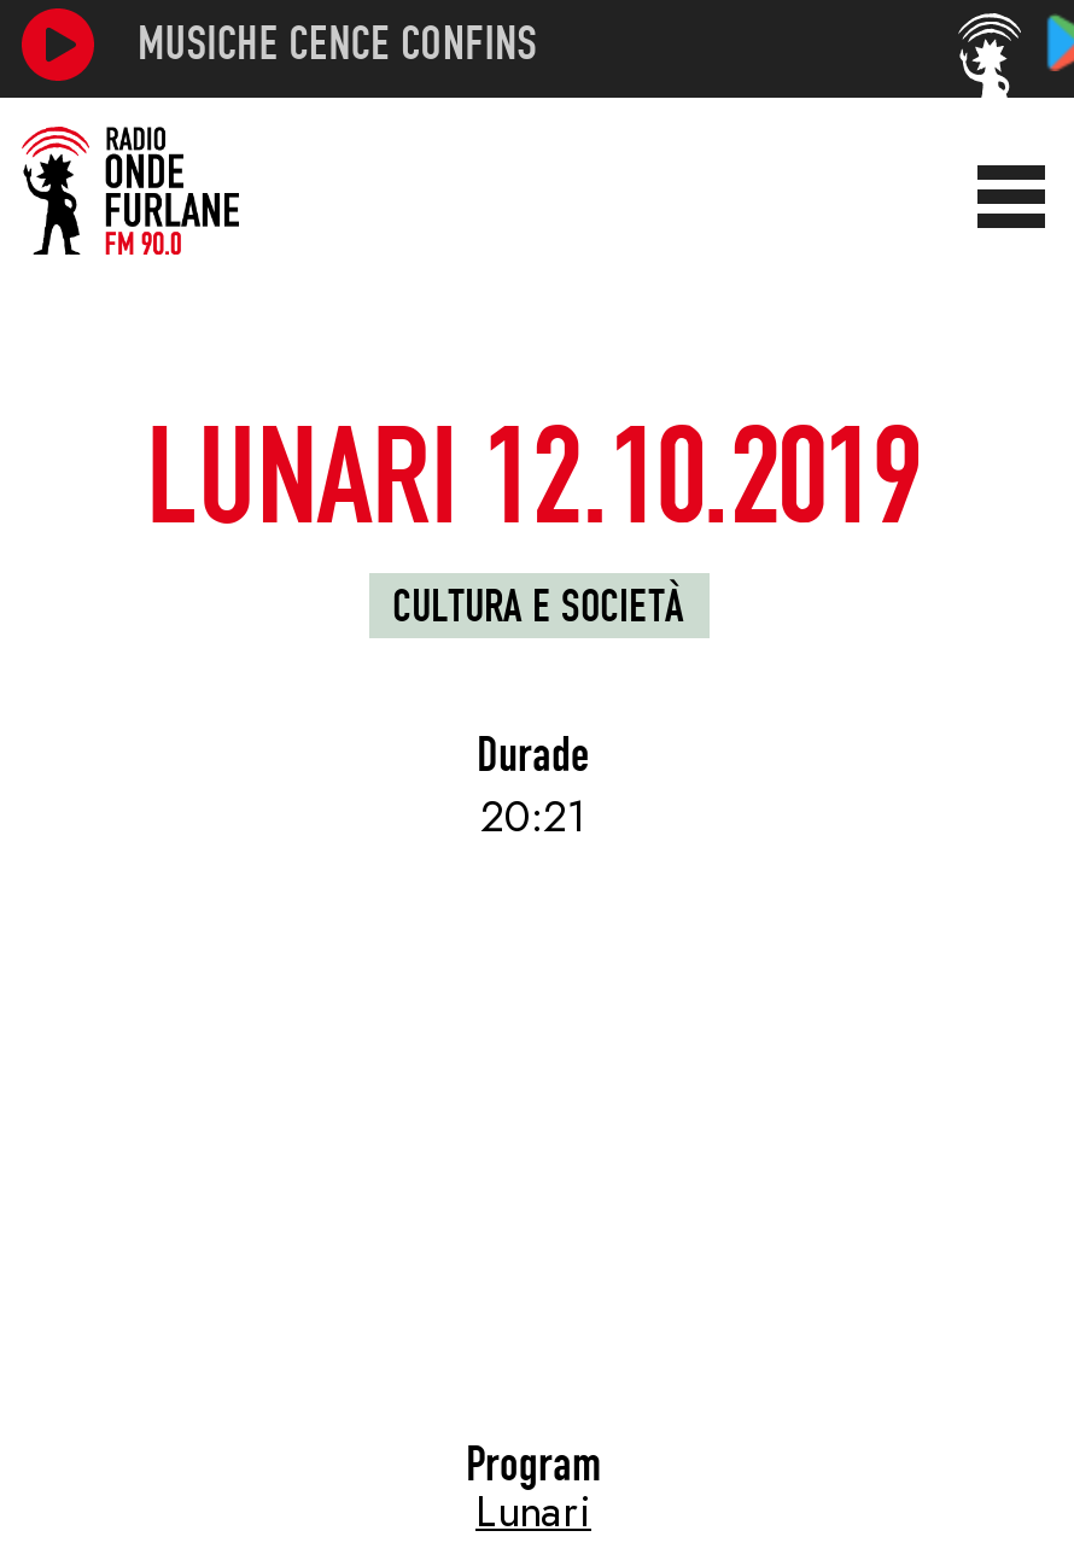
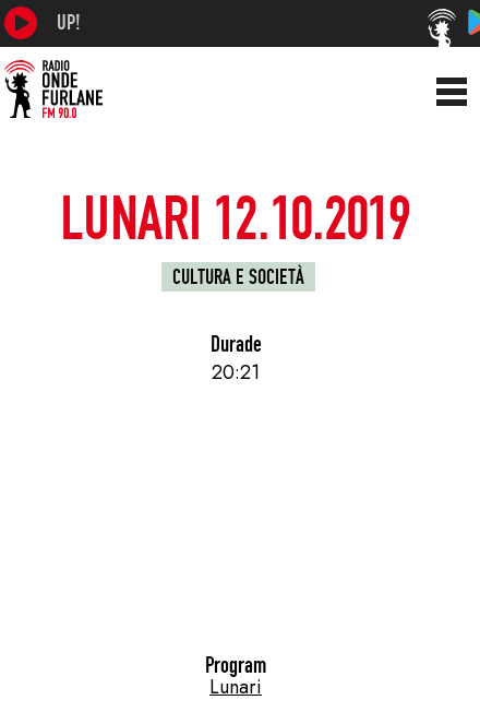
[138,14,537,72] MUSICHE CENCE CONFINS -> [57,9,81,35] UP!

